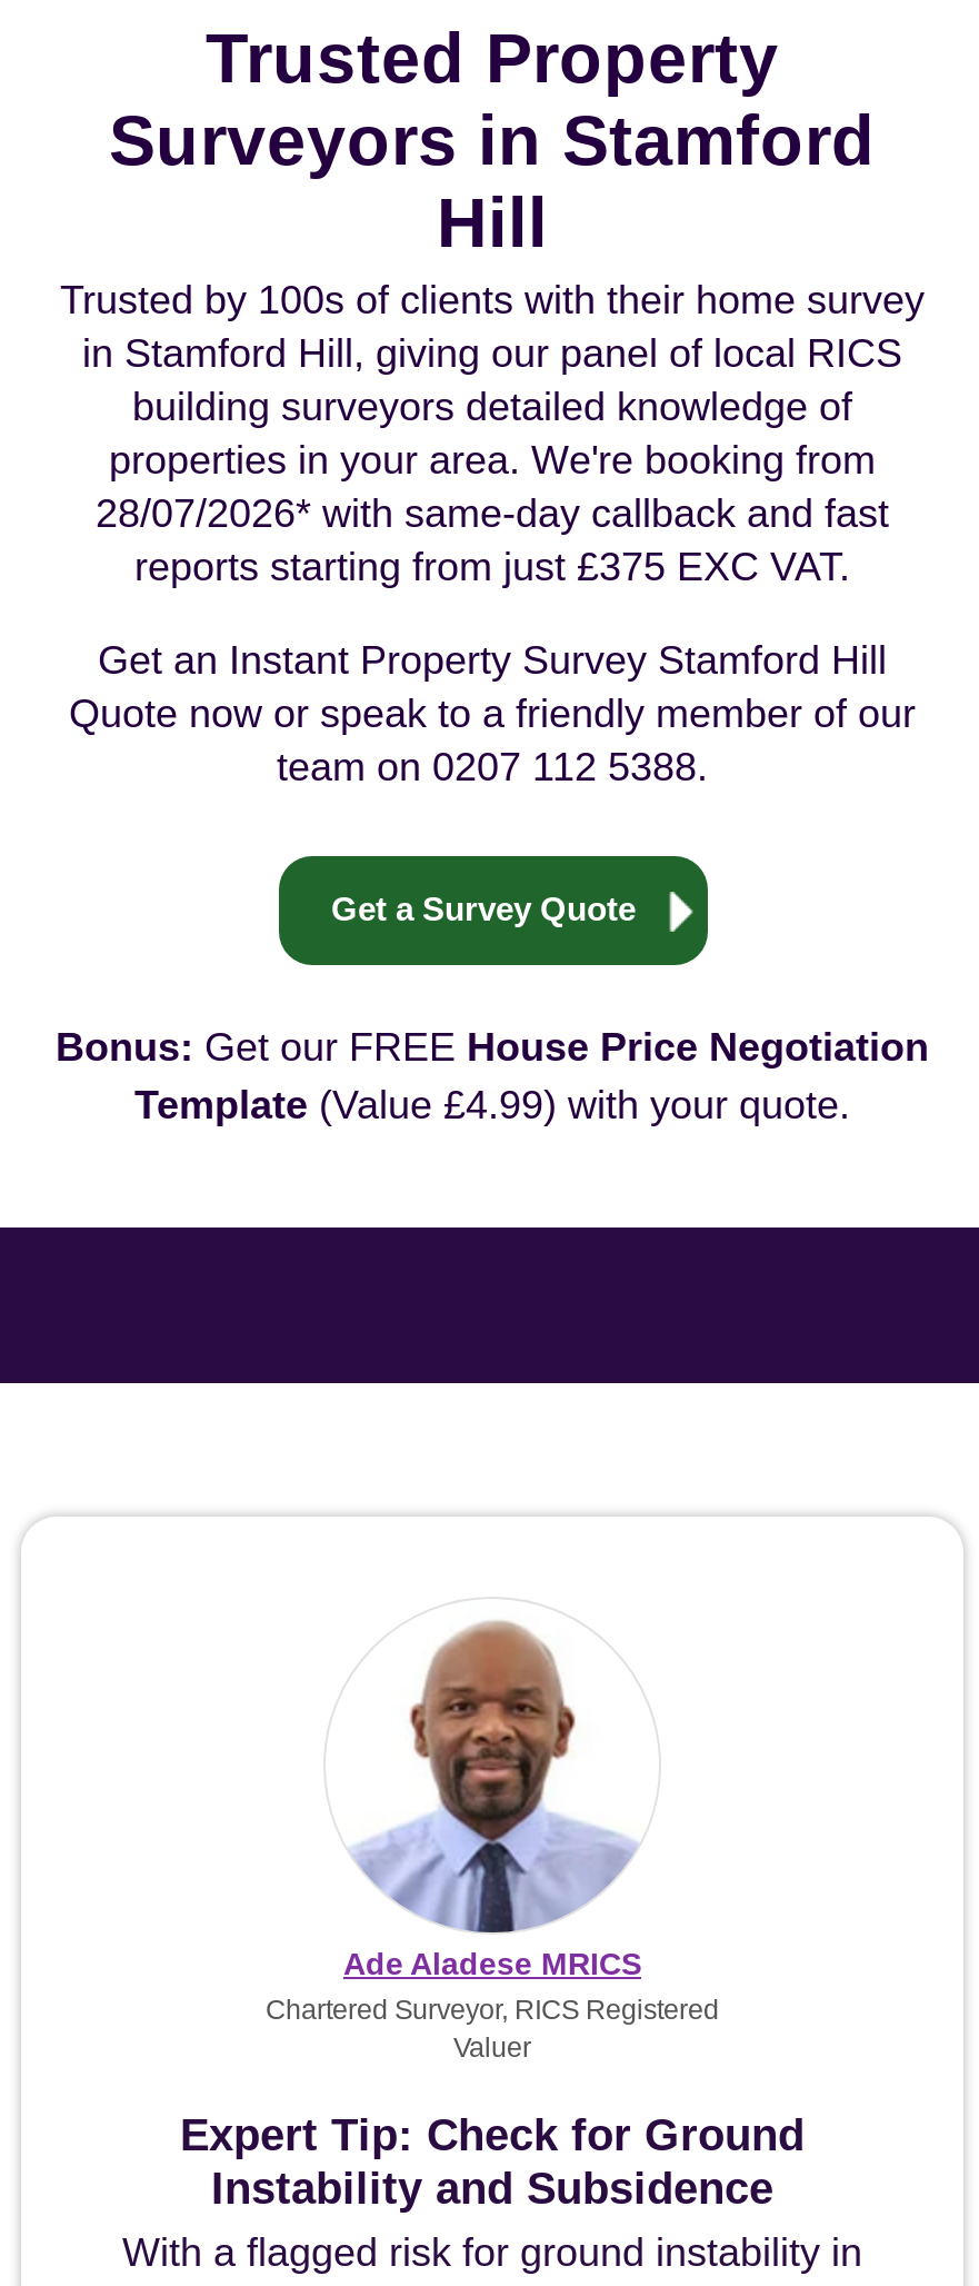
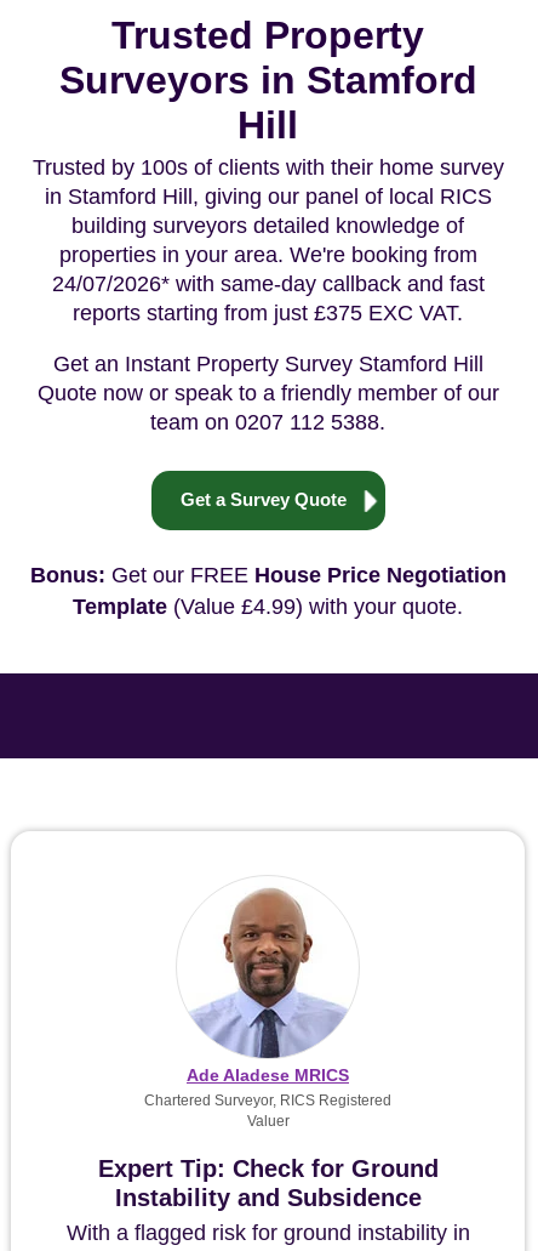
[96,491,889,536] 28/07/2026* with same-day callback and fast -> [51,272,484,296] 24/07/2026* with same-day callback and fast

